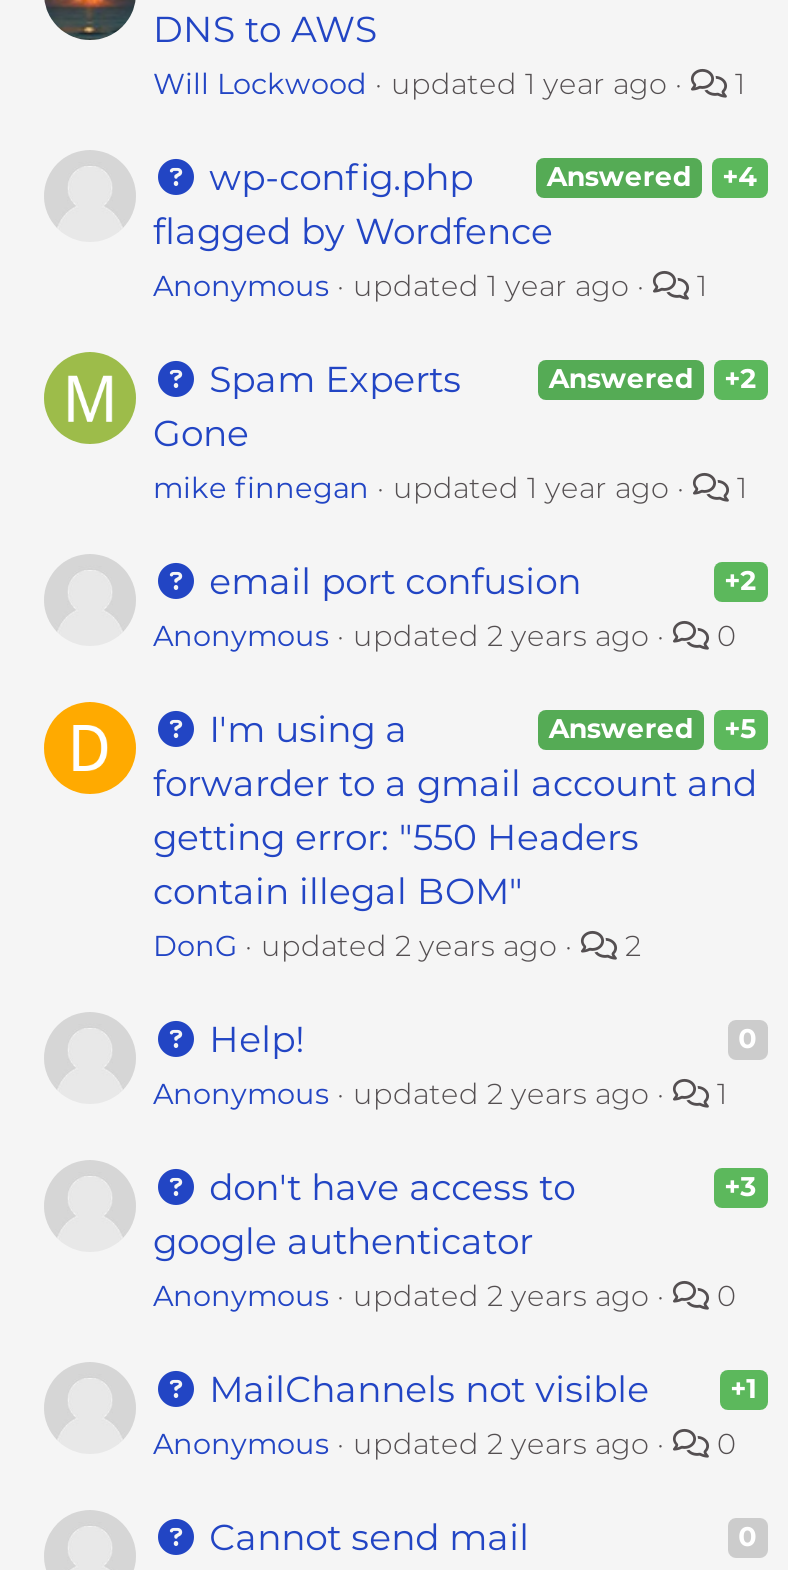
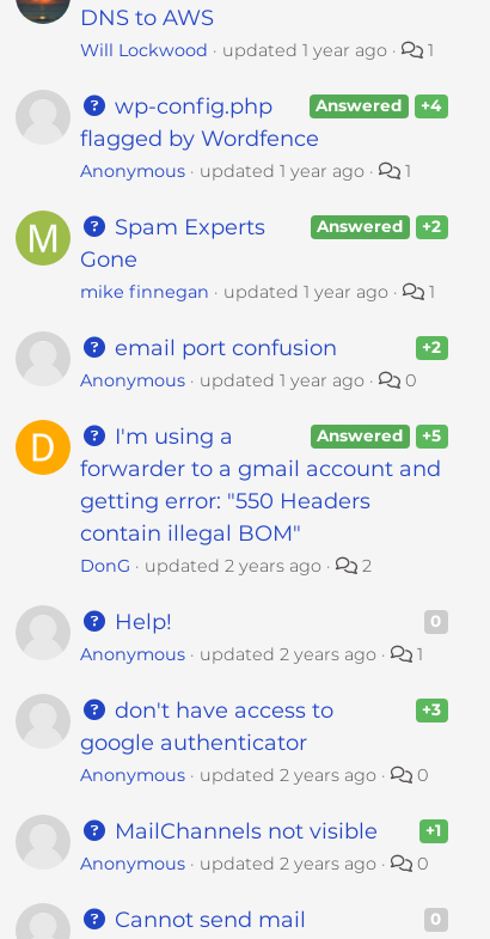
[353,618,649,654] updated 2 years ago -> [200,370,365,391] updated 1 year ago

